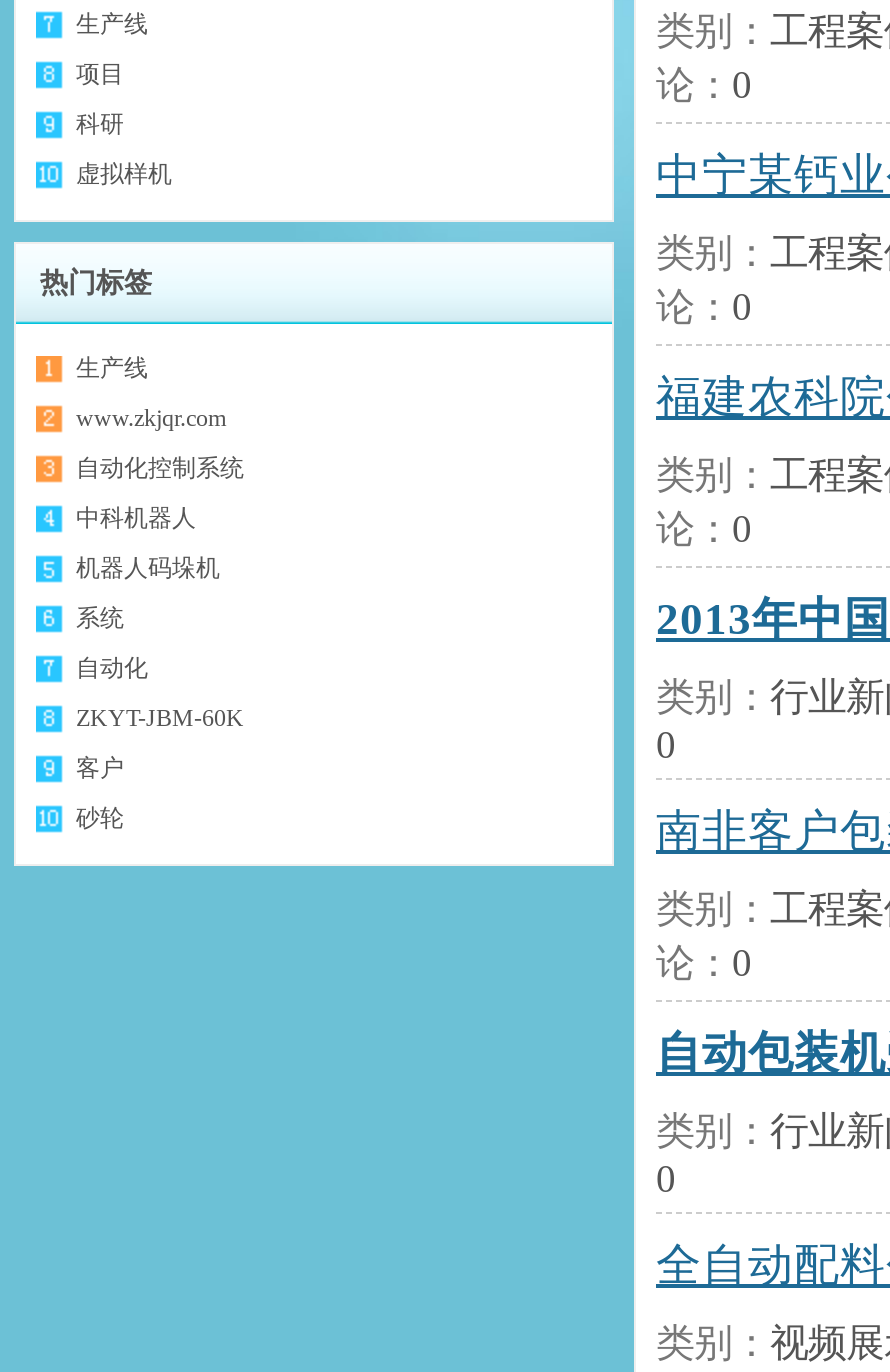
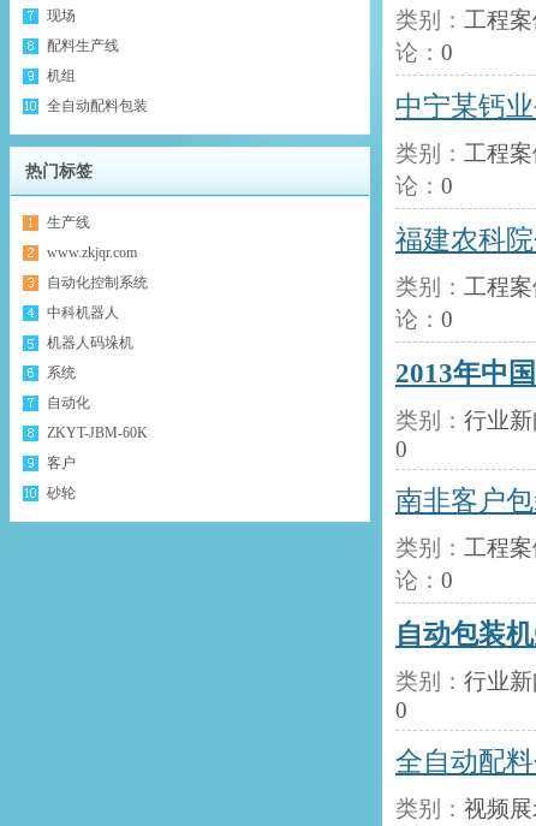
[76,10,148,38] 生产线 -> [47,7,76,24] 现场
[76,60,124,88] 项目 -> [47,37,119,54] 配料生产线
[76,110,124,138] 科研 -> [47,67,76,84] 机组
[76,160,172,188] 虚拟样机 -> [47,97,148,114] 全自动配料包装

